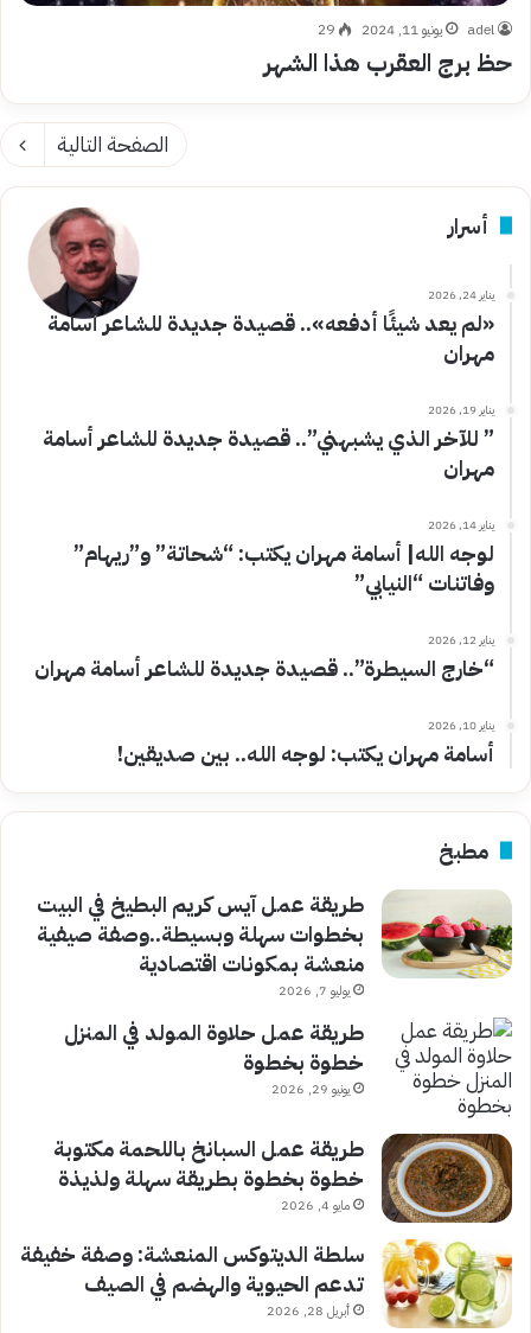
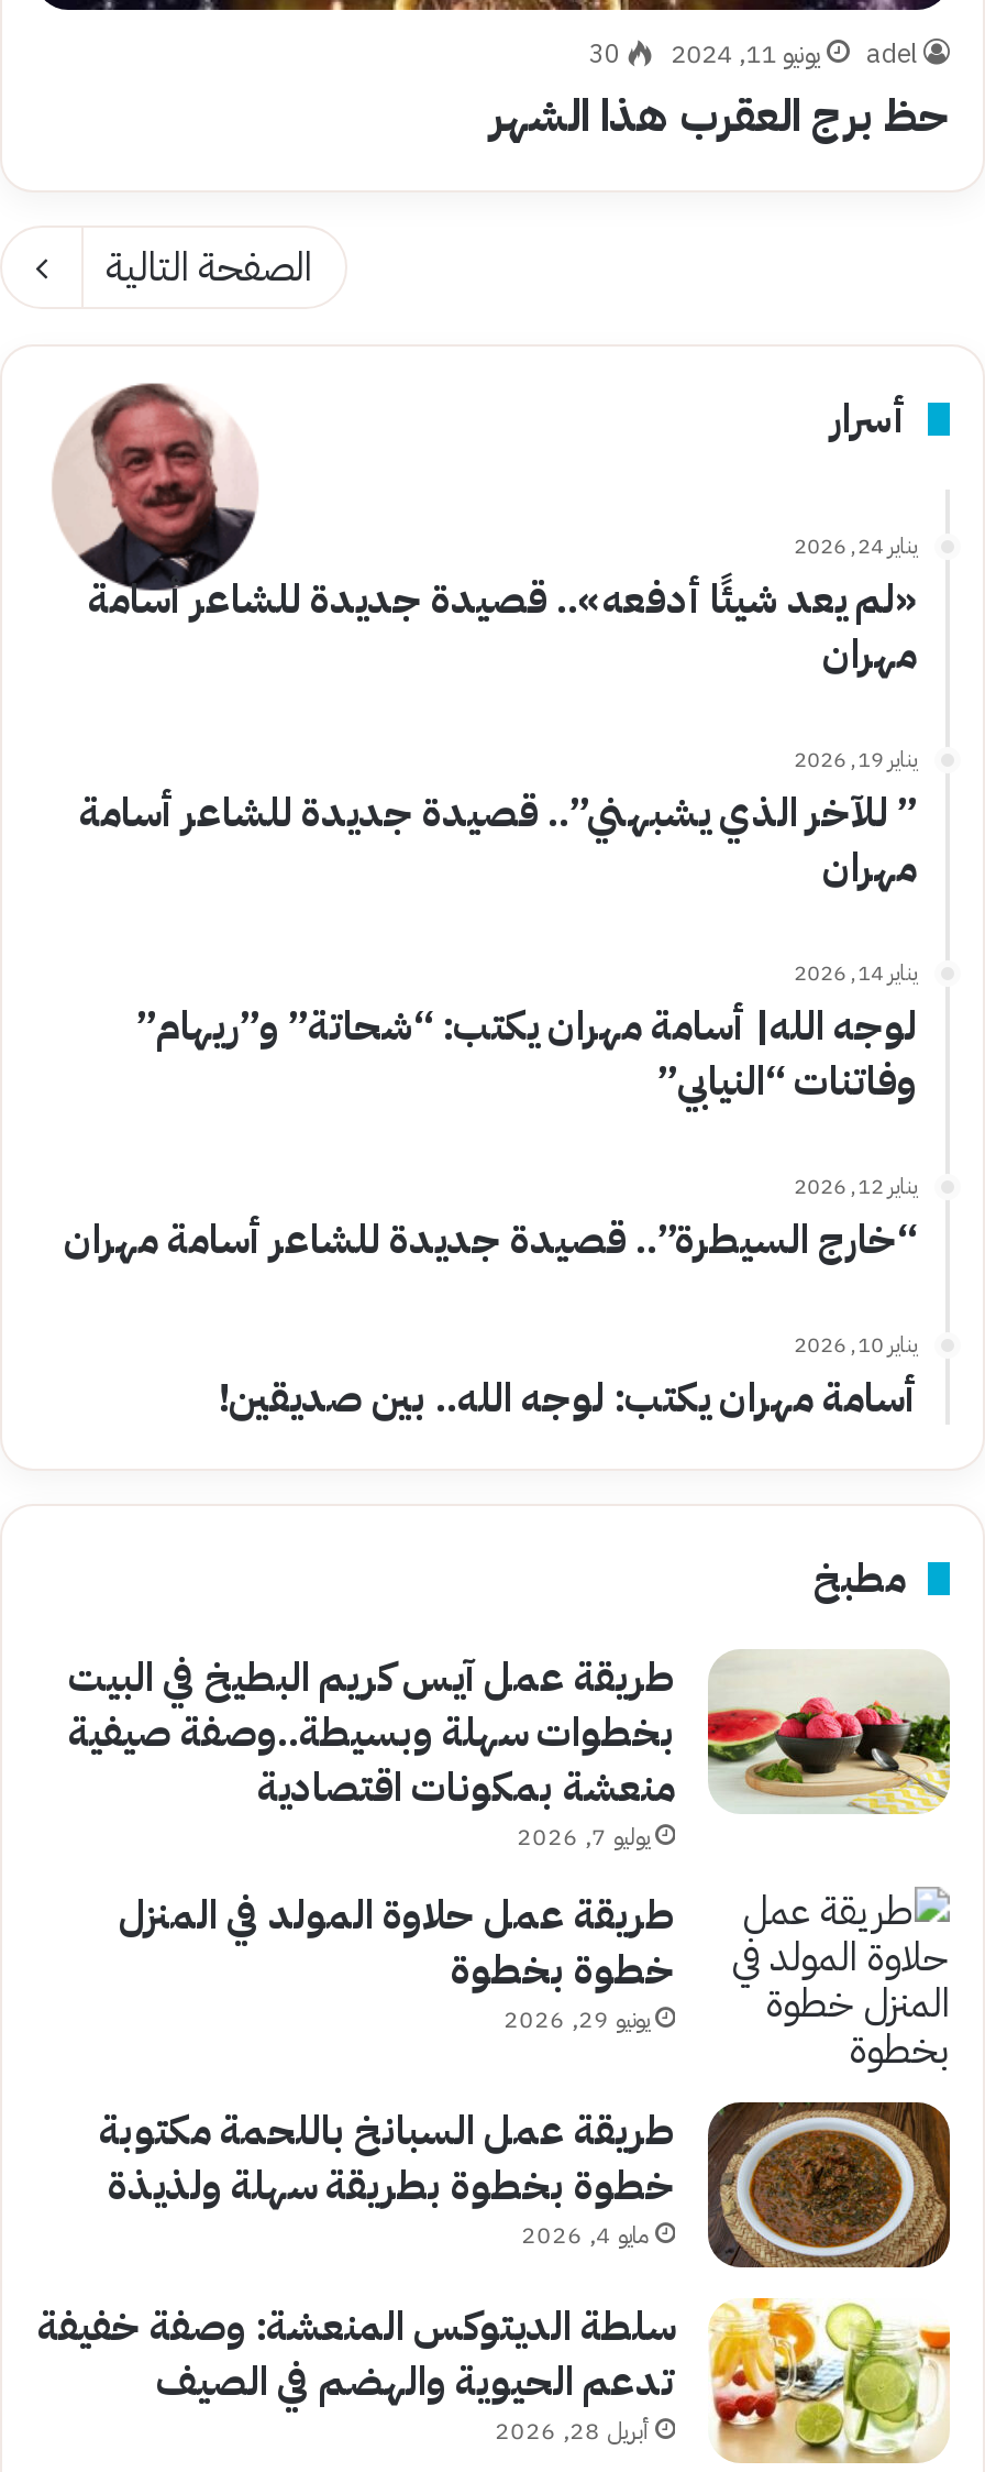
[318,19,334,40] 29 -> [589,35,620,74] 30

